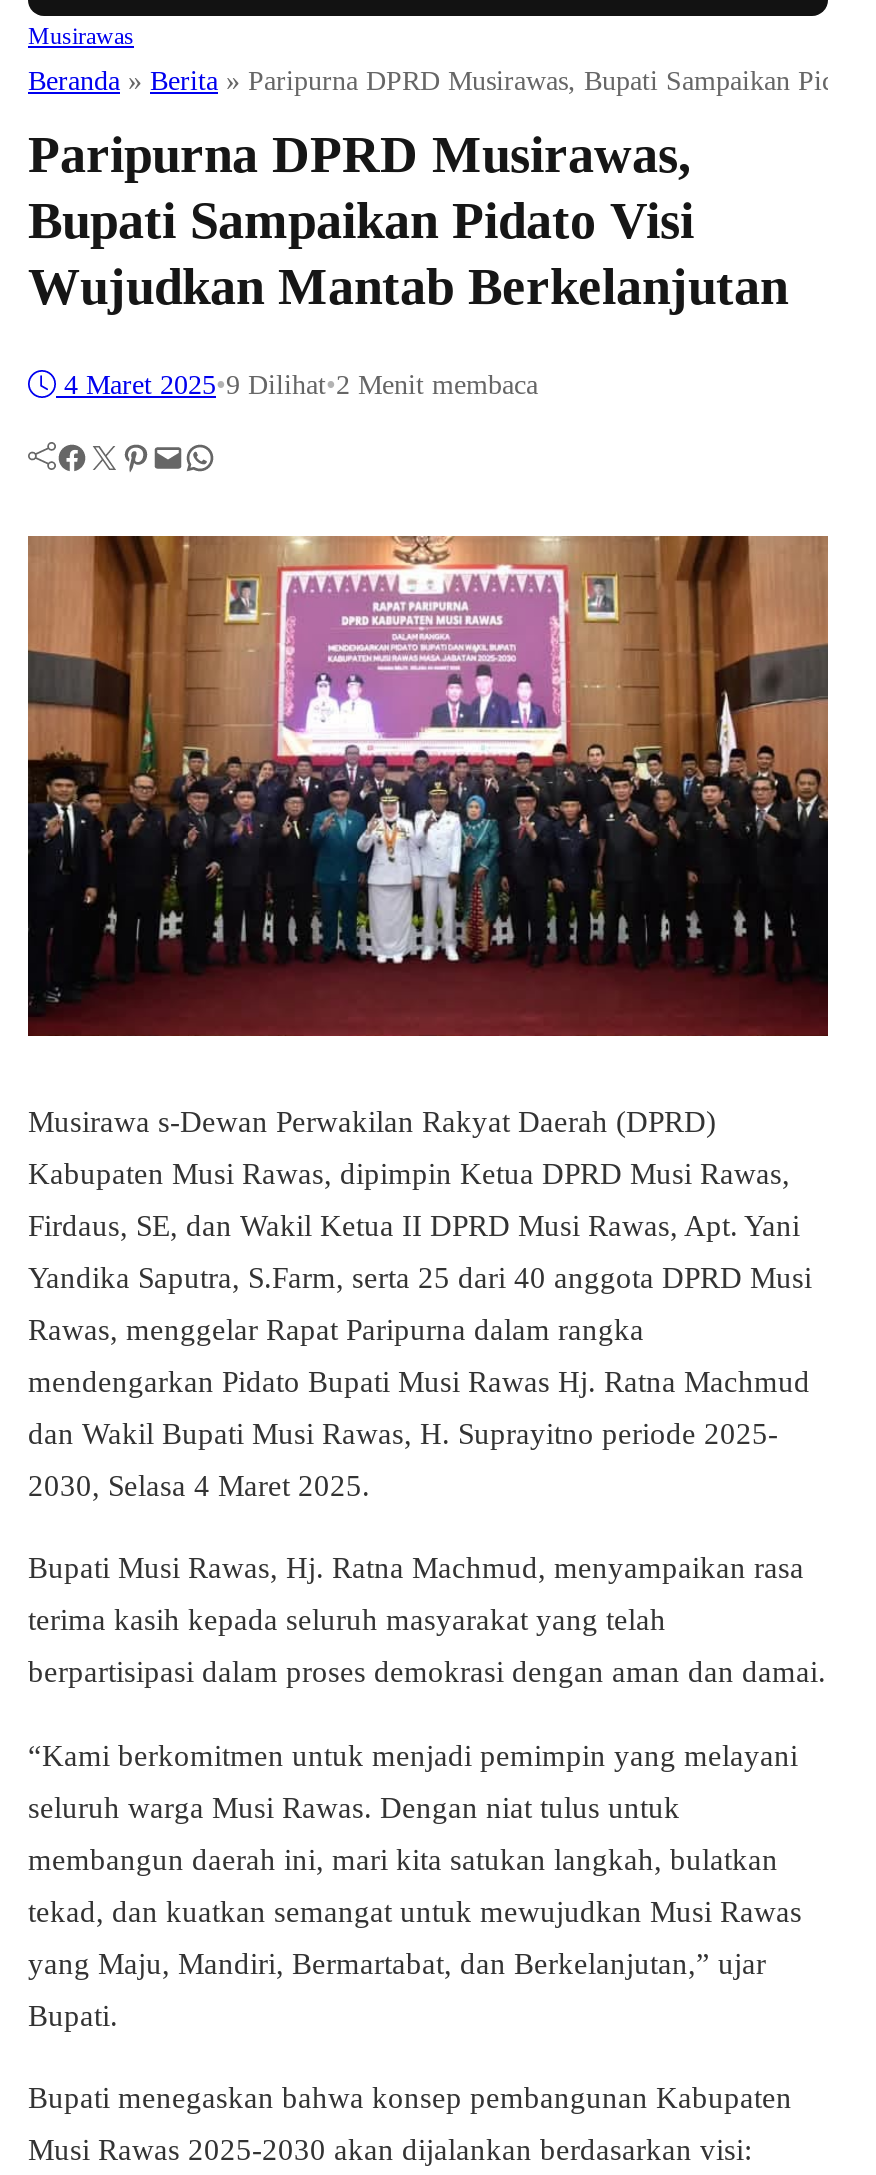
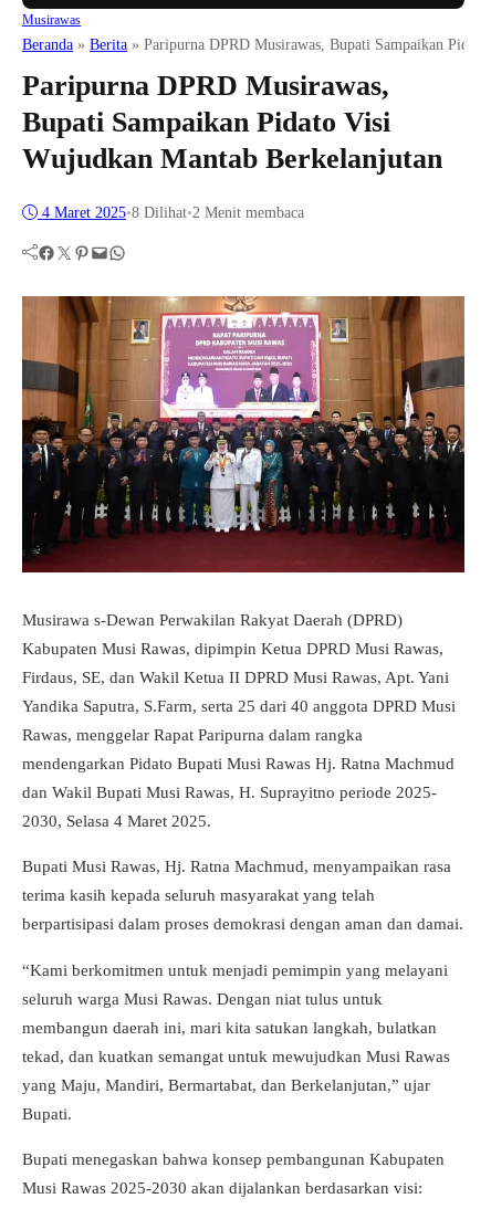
[64,371,538,401] 4 Maret 2025 • 9 Dilihat • 2 Menit membaca -> [42,205,304,221] 4 Maret 2025 • 8 Dilihat • 2 Menit membaca

